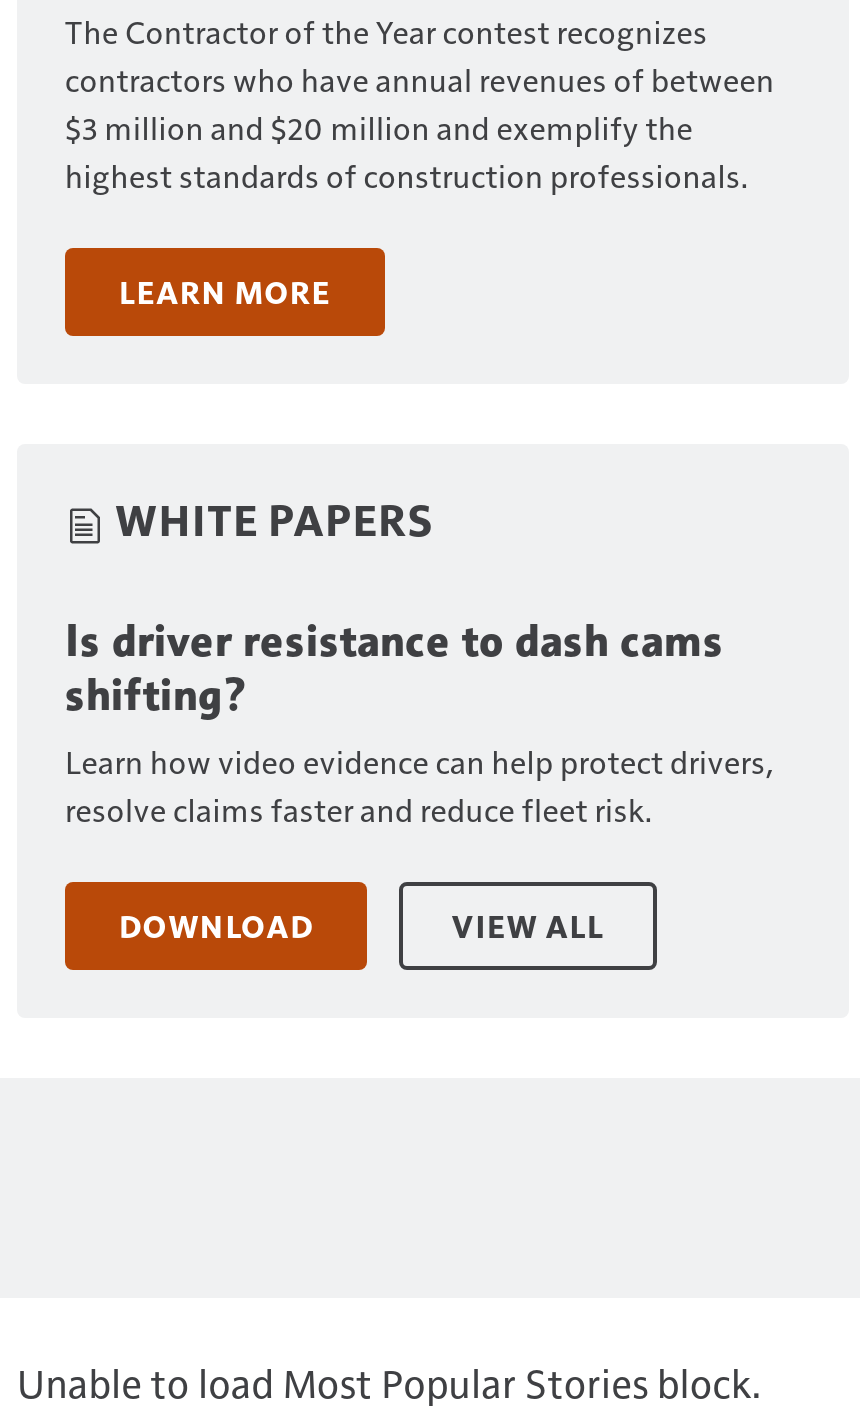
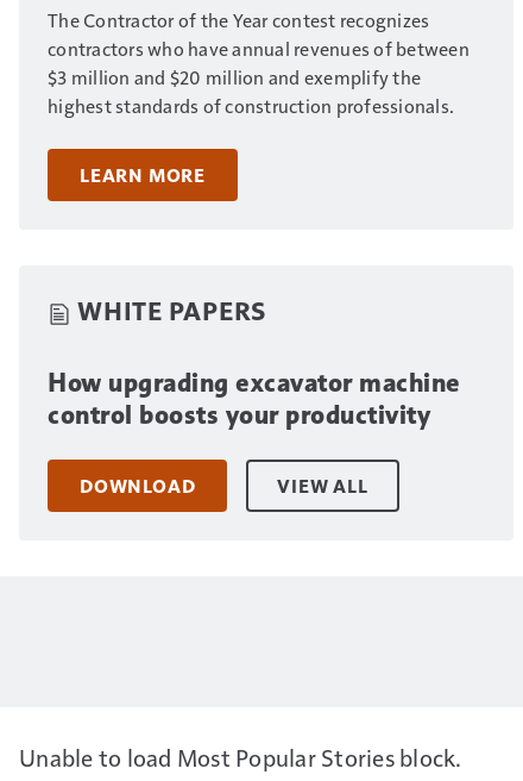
[65,615,774,831] Is driver resistance to dash cams | shifting? | Learn how video evidence can help protect drivers, | resolve claims faster and reduce fleet risk. -> [48,367,461,431] How upgrading excavator machine | control boosts your productivity

